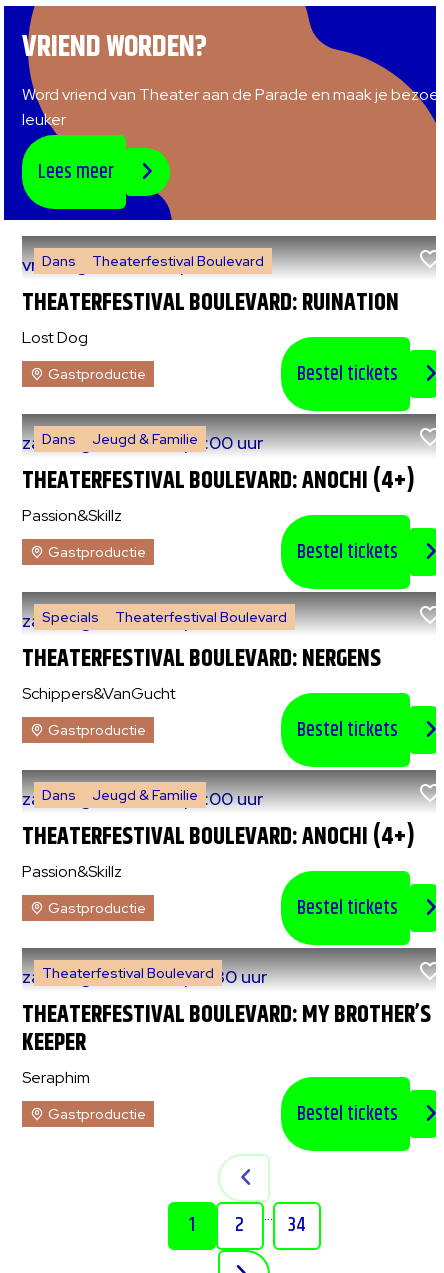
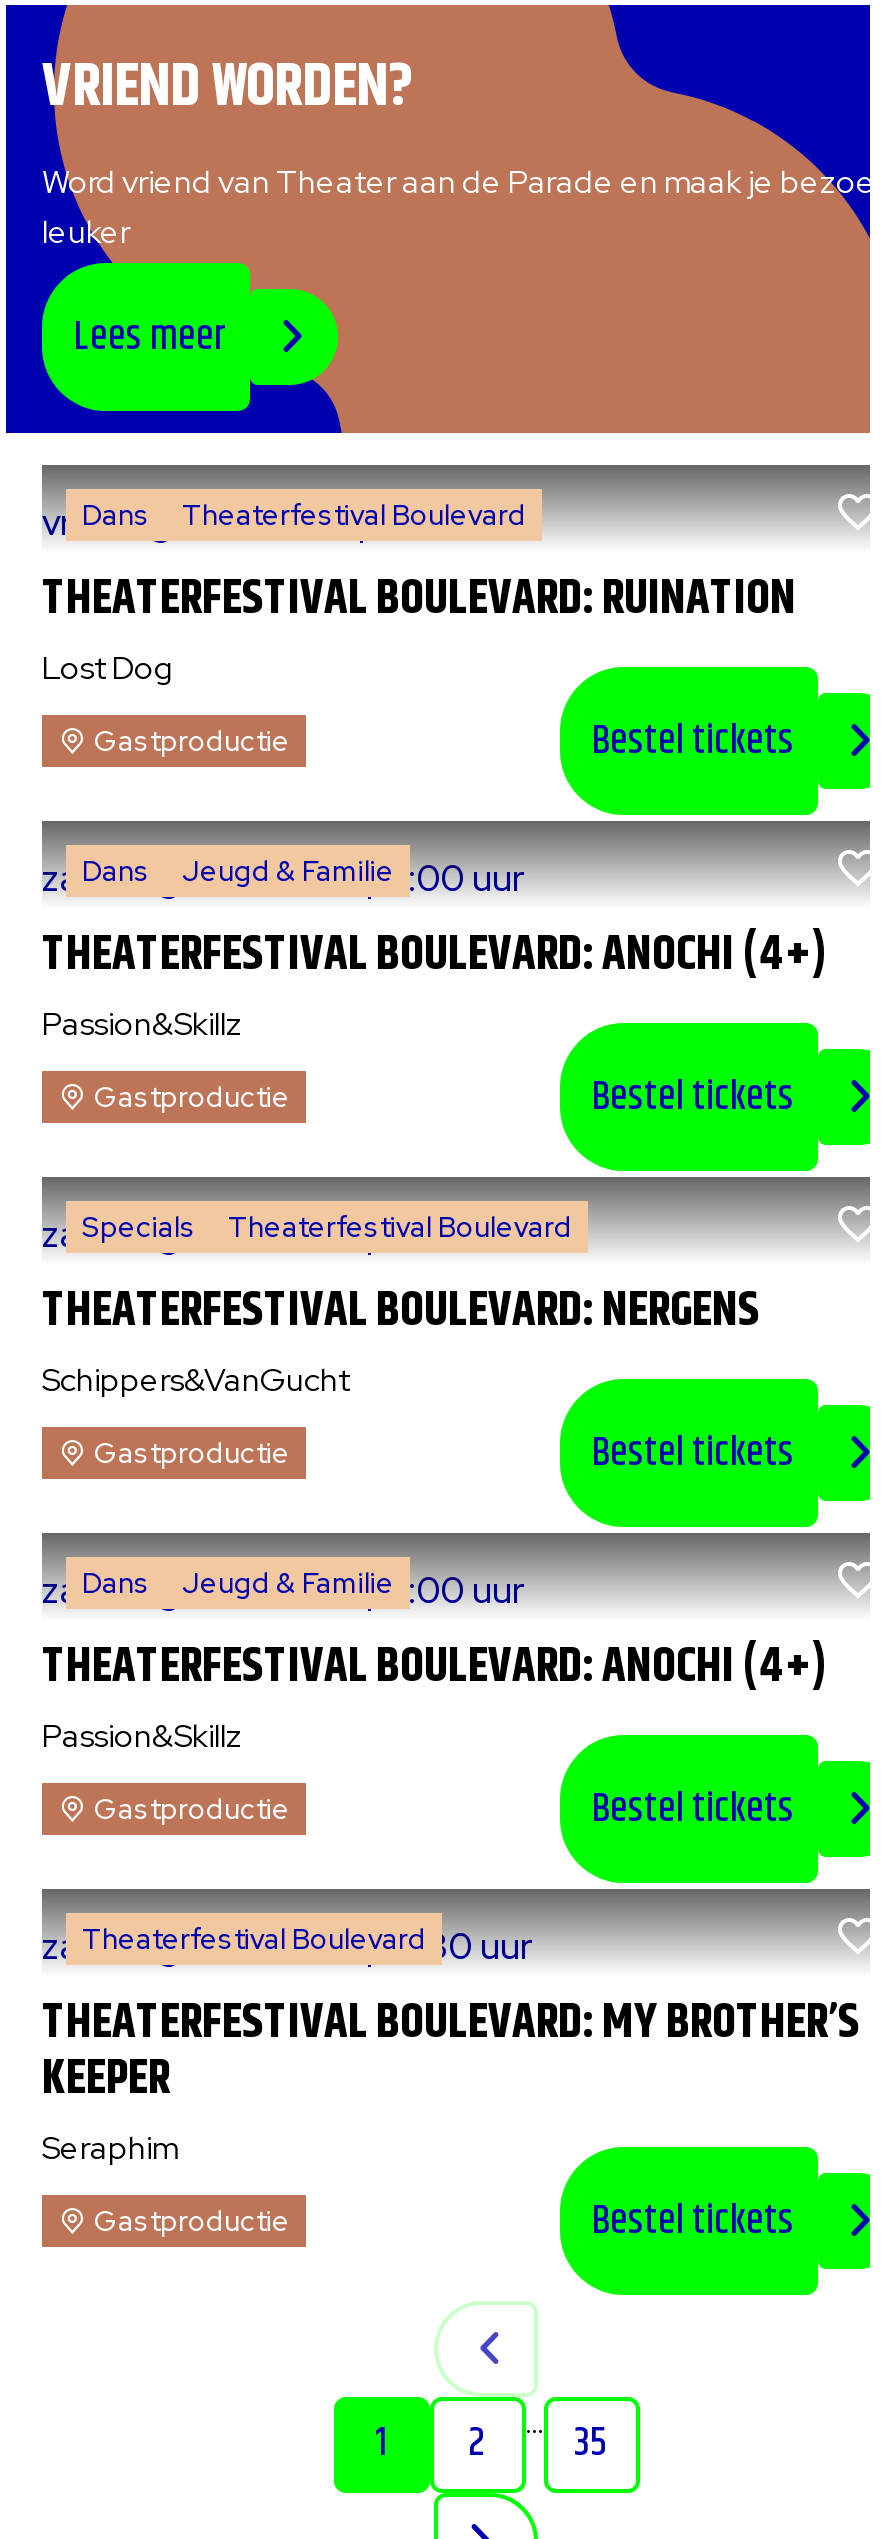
[287,1210,305,1241] 34 -> [574,2413,608,2475] 35

